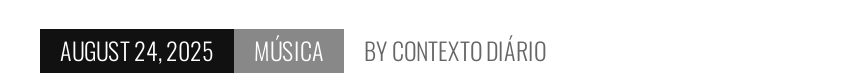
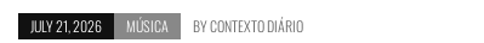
[60,33,546,67] AUGUST 24, 2025 MÚSICA BY CONTEXTO DIÁRIO -> [30,16,303,36] JULY 21, 2026 MÚSICA BY CONTEXTO DIÁRIO

